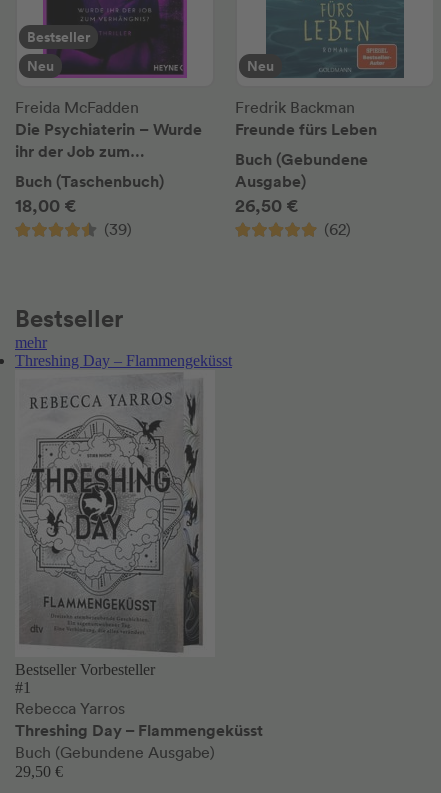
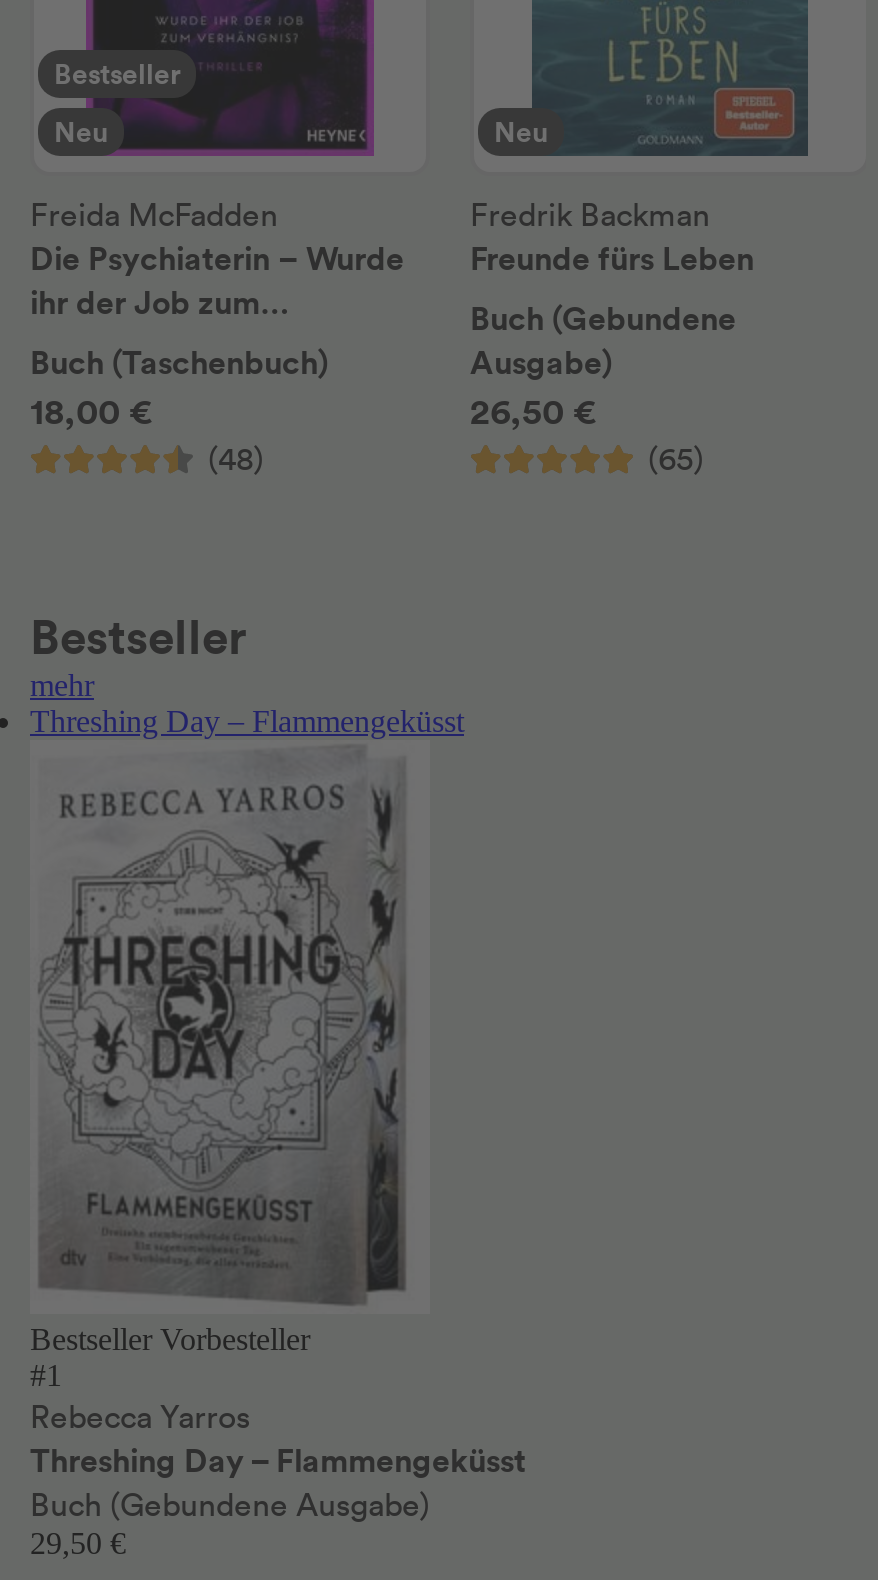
[104,219,132,239] (39) -> [208,438,264,478] (48)
[324,219,351,239] (62) -> [648,438,704,478] (65)

